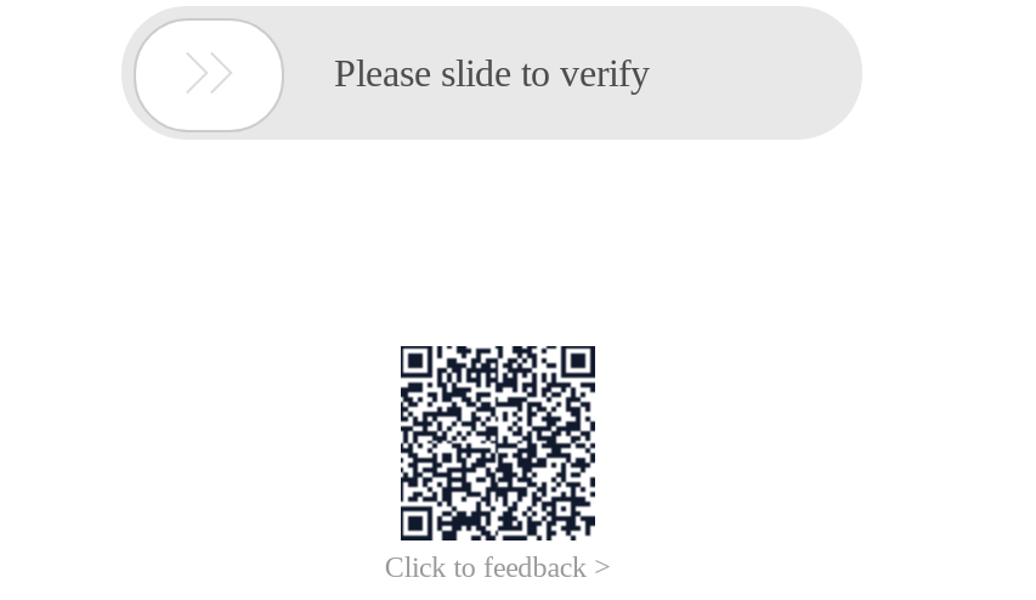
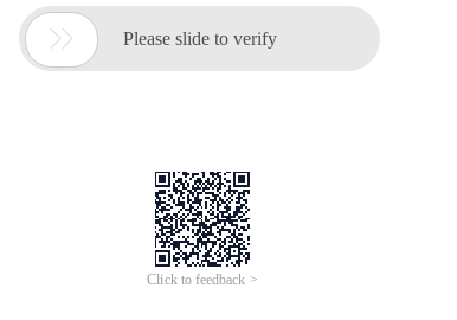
[403,358,595,543] [image] -> [154,178,250,268] [image]

